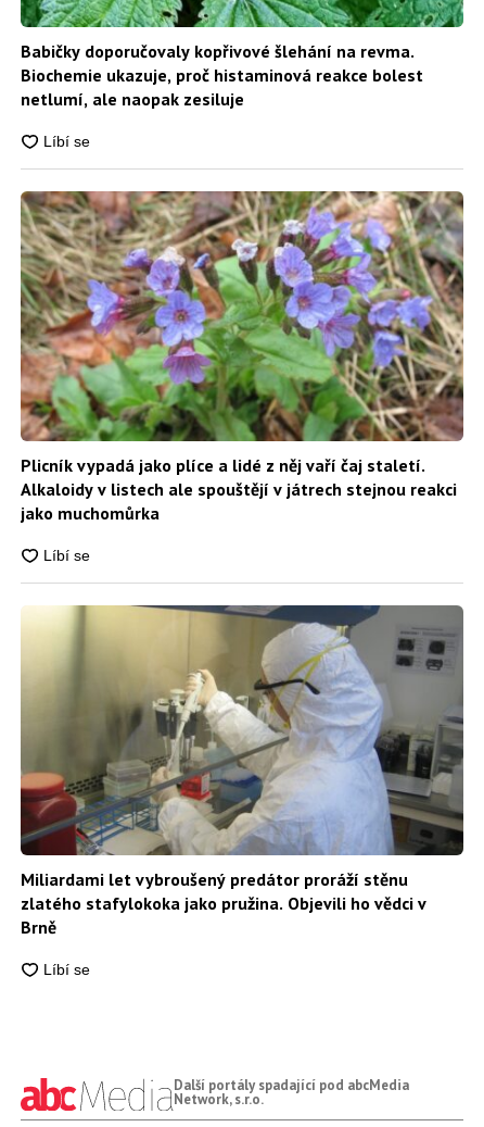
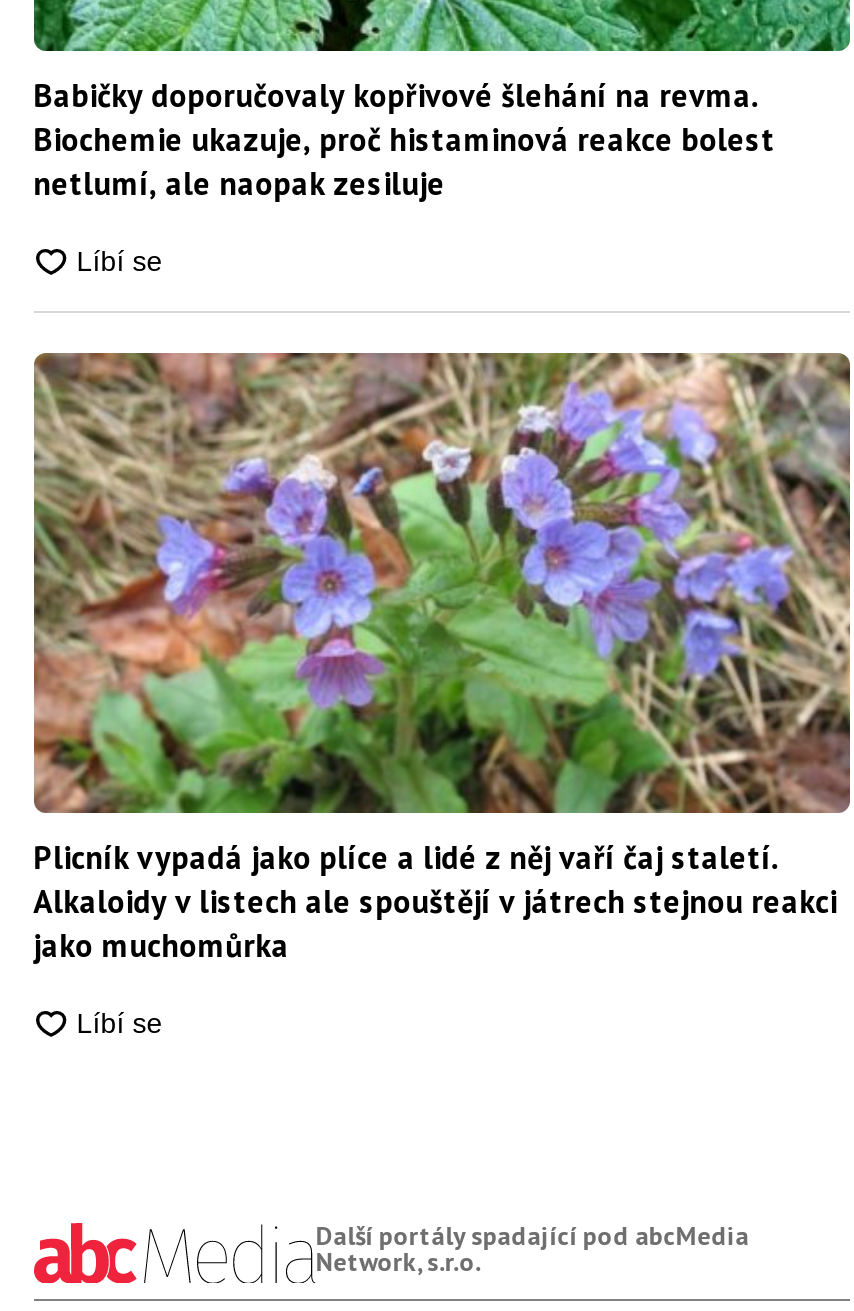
[20,604,464,938] [image] | Miliardami let vybroušený predátor proráží stěnu | zlatého stafylokoka jako pružina. Objevili ho vědci v | Brně -> none

